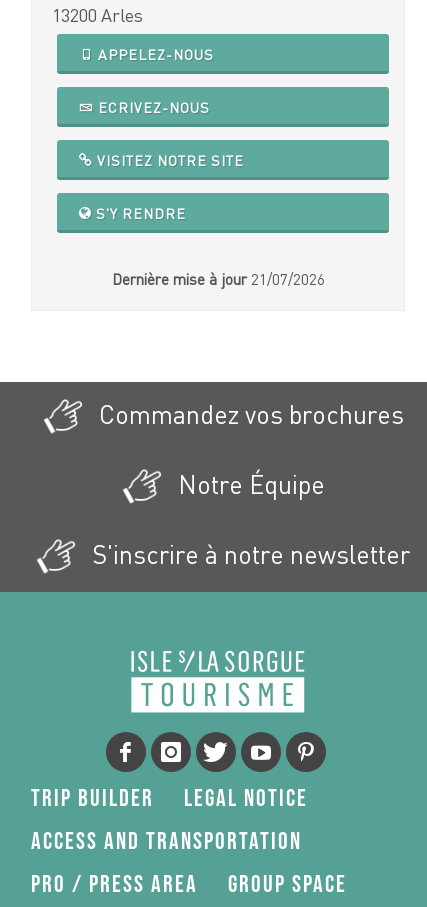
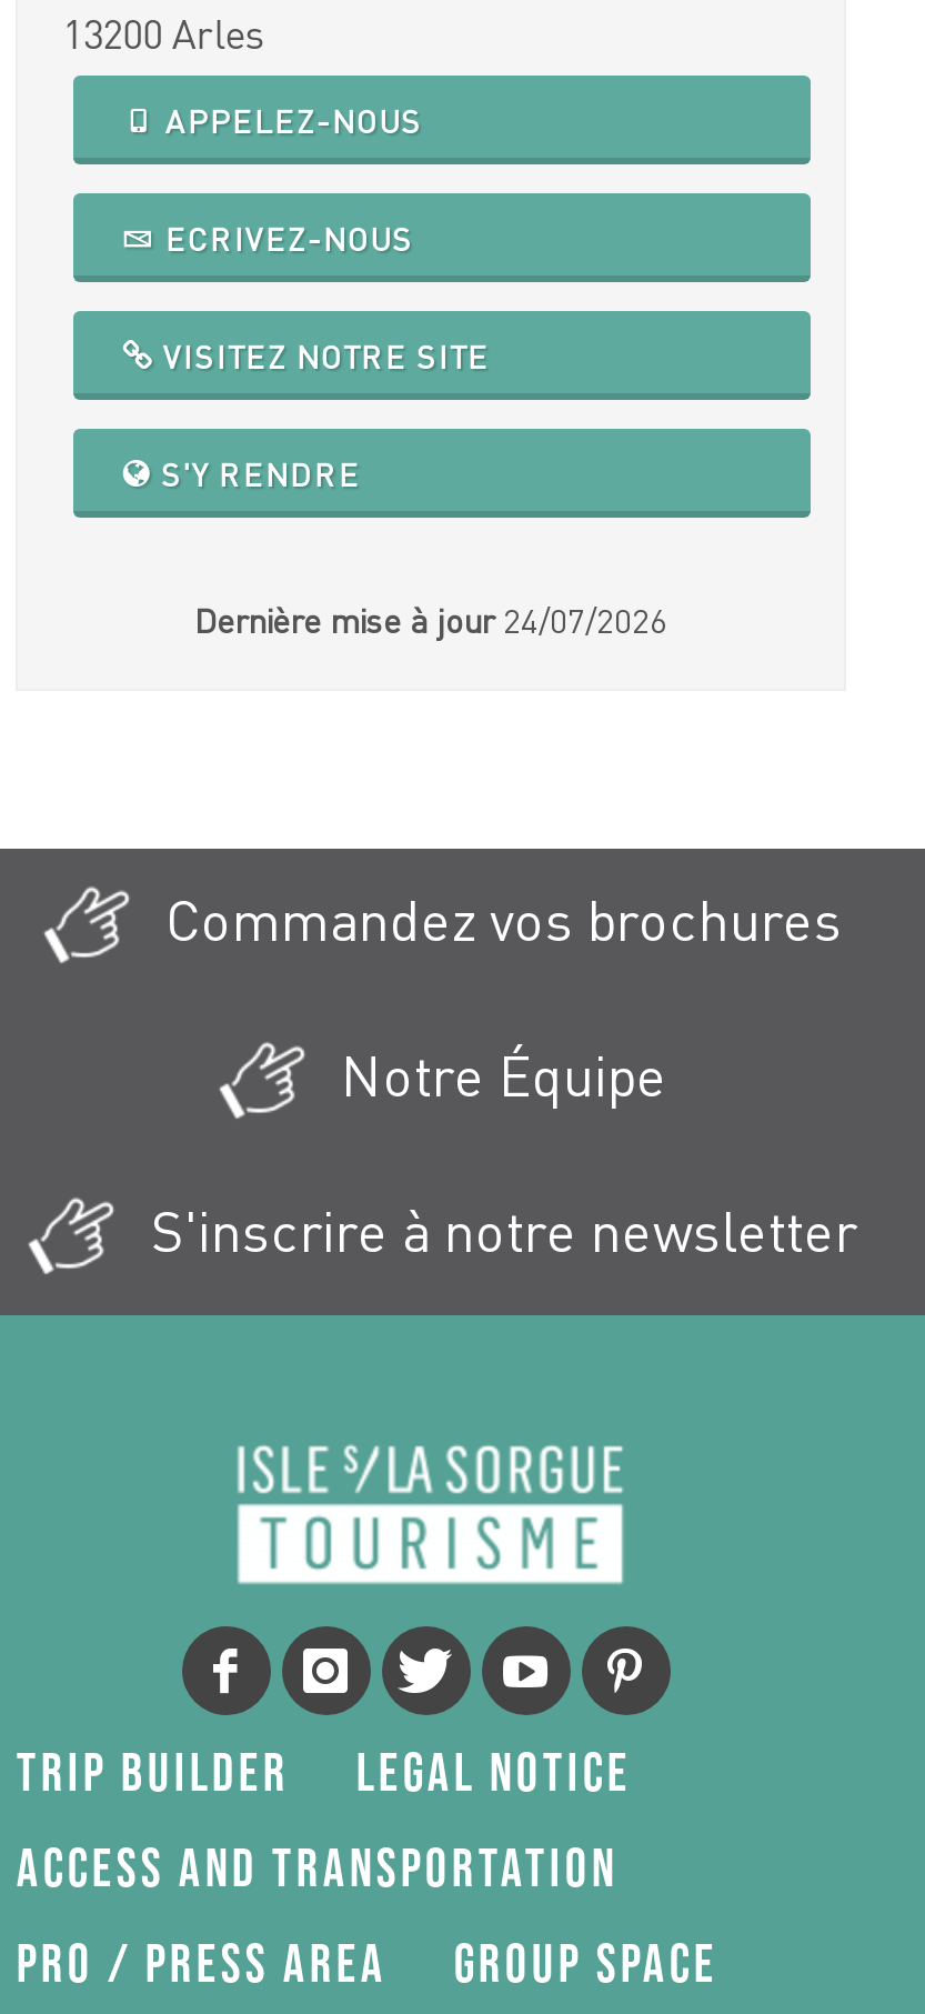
[111,270,324,288] Dernière mise à jour 21/07/2026 -> [194,600,667,640] Dernière mise à jour 24/07/2026

